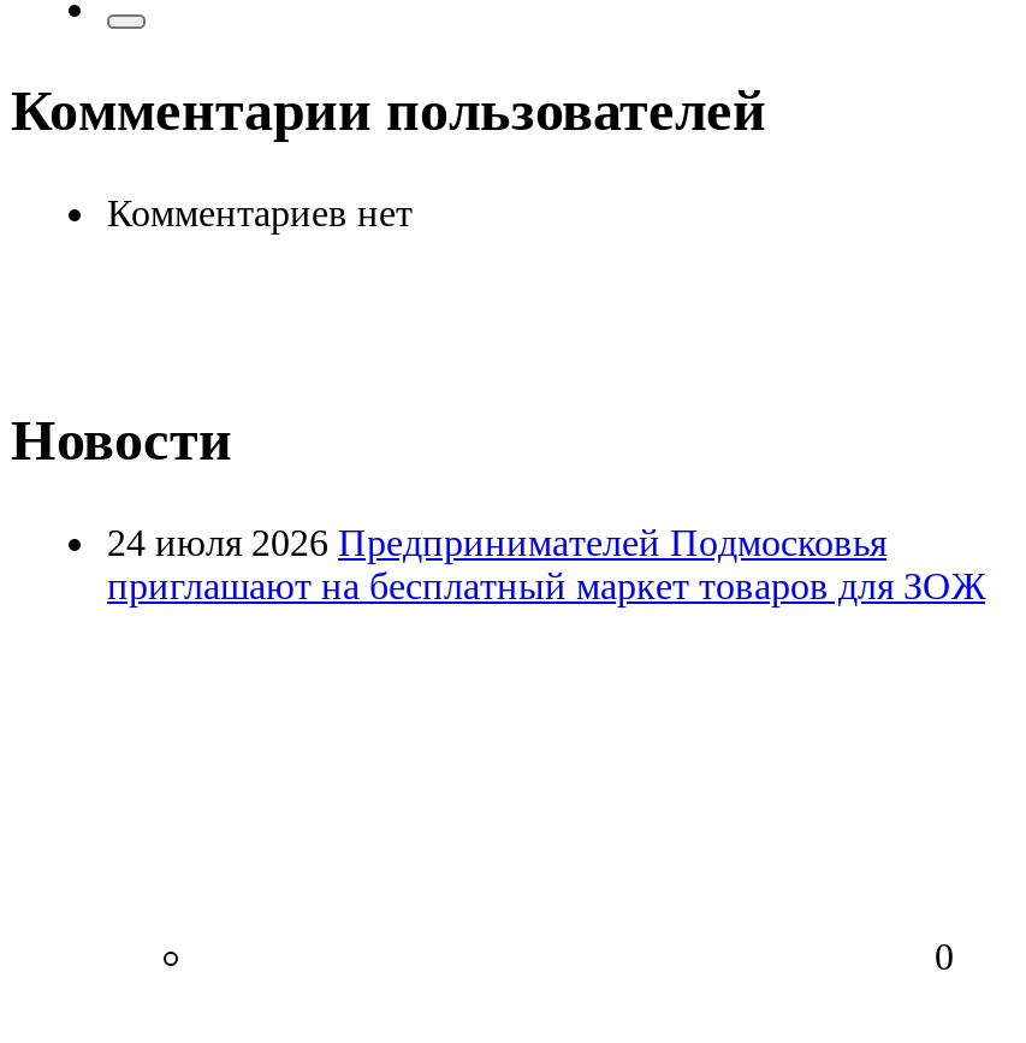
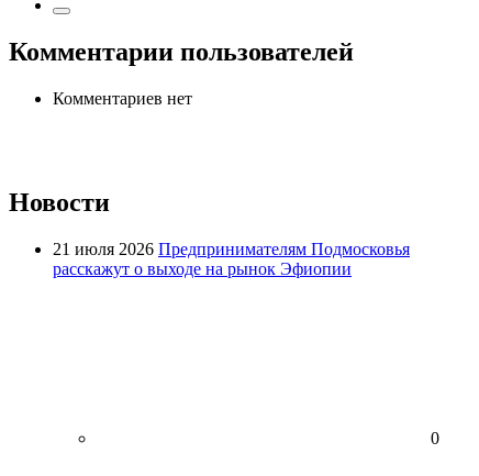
[107,522,985,606] 24 июля 2026 Предпринимателей Подмосковья | приглашают на бесплатный маркет товаров для ЗОЖ -> [53,240,410,278] 21 июля 2026 Предпринимателям Подмосковья | расскажут о выходе на рынок Эфиопии

